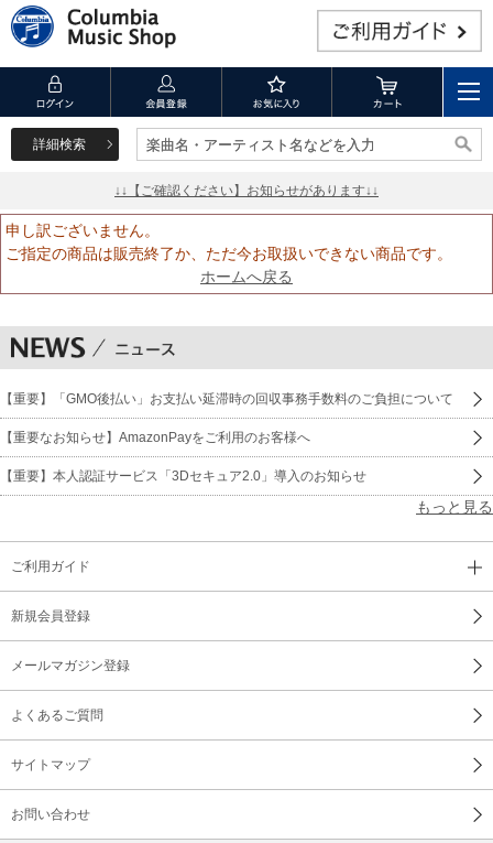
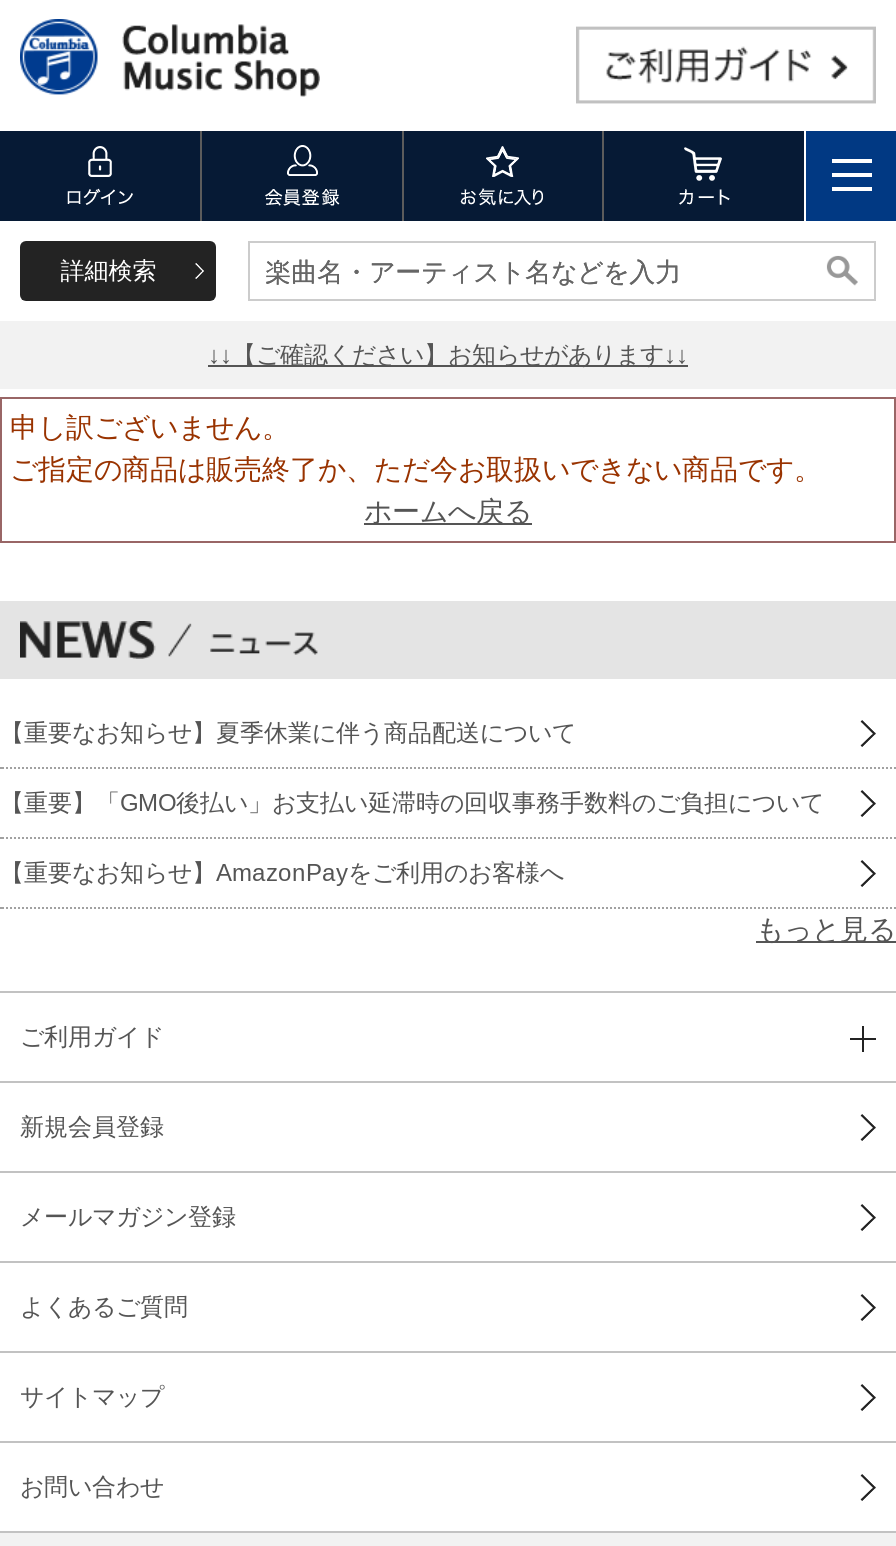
none -> [0,719,576,747] 【重要なお知らせ】夏季休業に伴う商品配送について
moved [0,391,453,445] -> [0,789,824,887]: 【重要】「GMO後払い」お支払い延滞時の回収事務手数料のご負担について | 【重要なお知らせ】AmazonPayをご利用のお客様へ
[0,468,366,484] 【重要】本人認証サービス「3Dセキュア2.0」導入のお知らせ -> none

